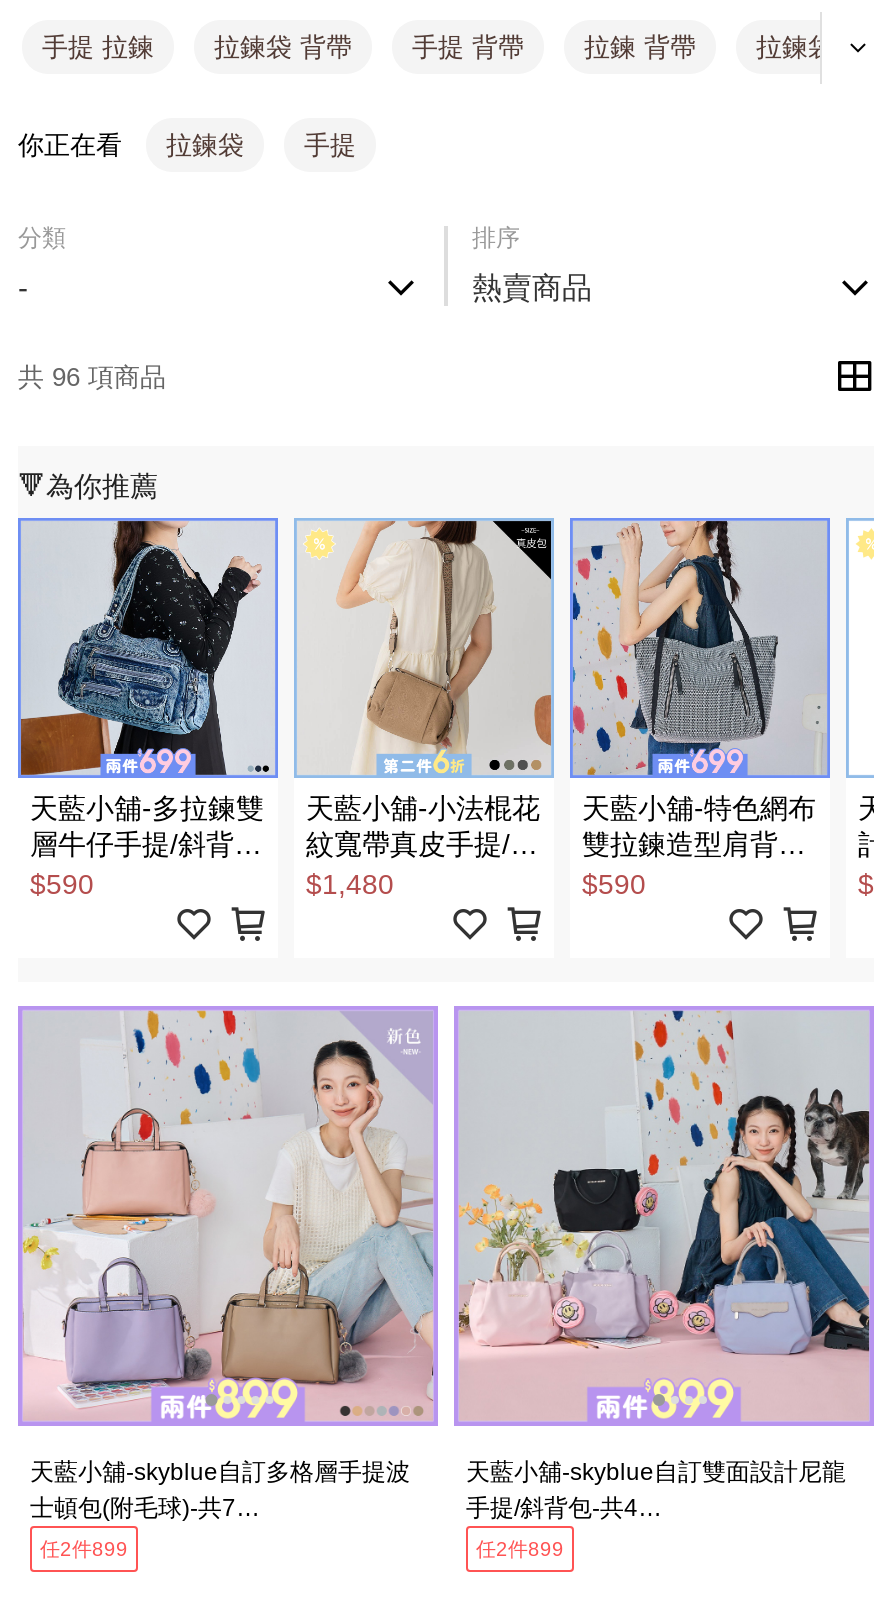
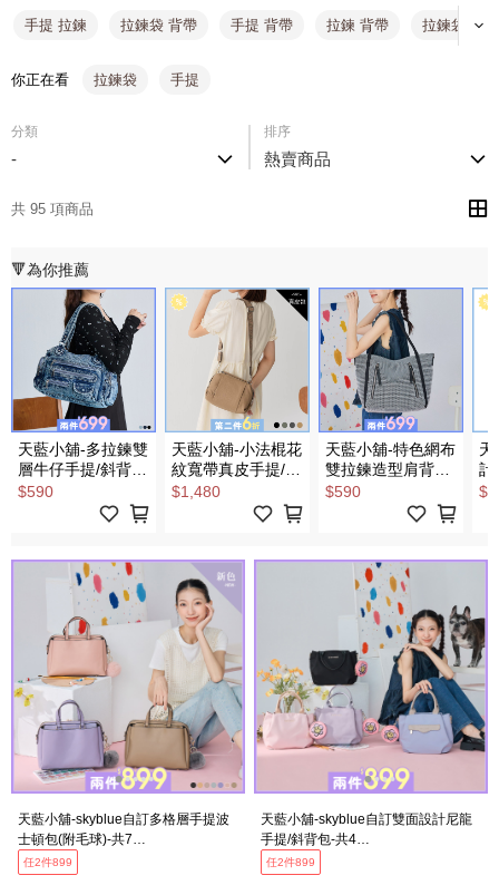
[18,361,166,391] 共 96 項商品 -> [11,200,94,217] 共 95 項商品

